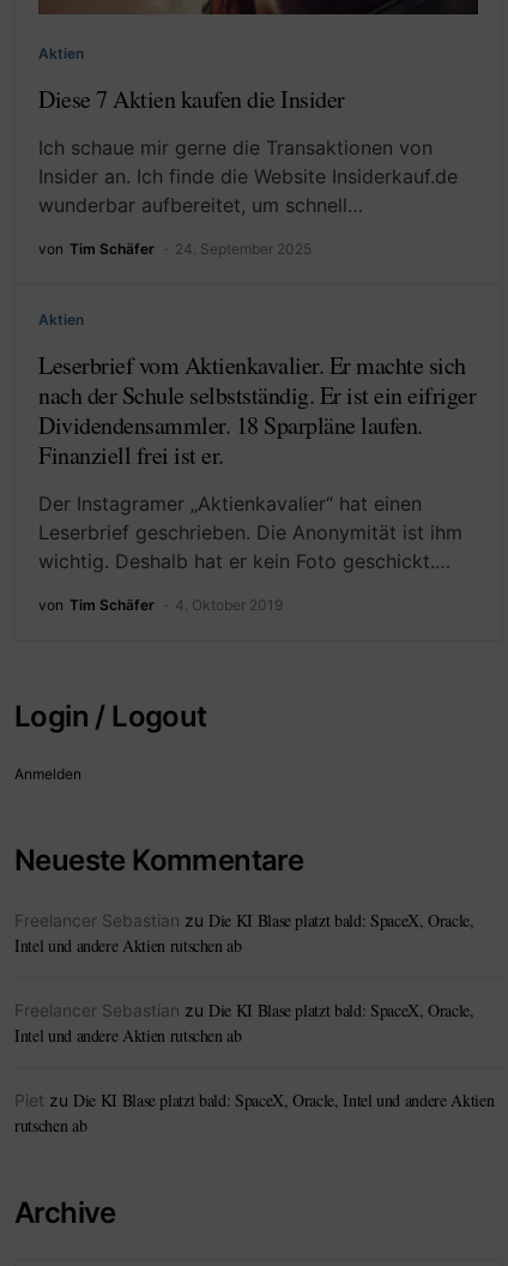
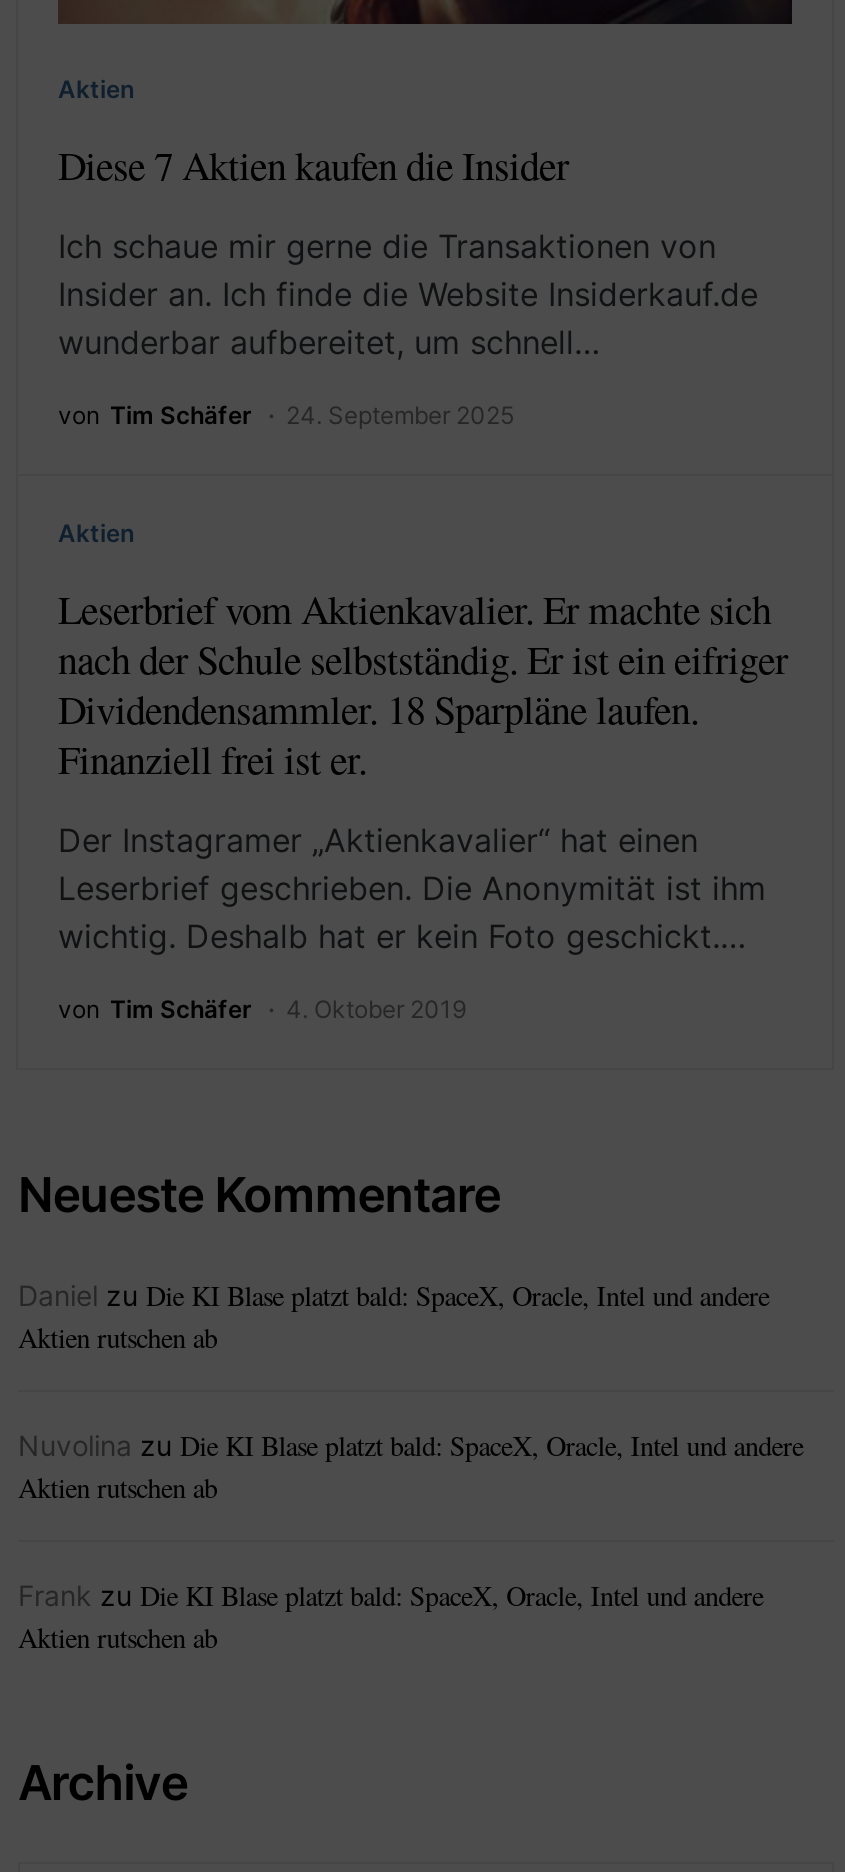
[14,699,207,783] Login / Logout | Anmelden -> none
[14,909,474,957] Freelancer Sebastian zu Die KI Blase platzt bald: SpaceX, Oracle, | Intel und andere Aktien rutschen ab -> [18,1277,769,1357] Daniel zu Die KI Blase platzt bald: SpaceX, Oracle, Intel und andere | Aktien rutschen ab
[14,999,474,1047] Freelancer Sebastian zu Die KI Blase platzt bald: SpaceX, Oracle, | Intel und andere Aktien rutschen ab -> [18,1427,803,1507] Nuvolina zu Die KI Blase platzt bald: SpaceX, Oracle, Intel und andere | Aktien rutschen ab
[14,1089,494,1137] Piet zu Die KI Blase platzt bald: SpaceX, Oracle, Intel und andere Aktien | rutschen ab -> [18,1577,763,1657] Frank zu Die KI Blase platzt bald: SpaceX, Oracle, Intel und andere | Aktien rutschen ab

